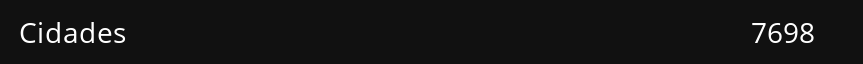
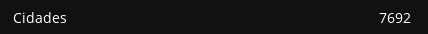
[751,13,815,51] 7698 -> [379,8,411,27] 7692

